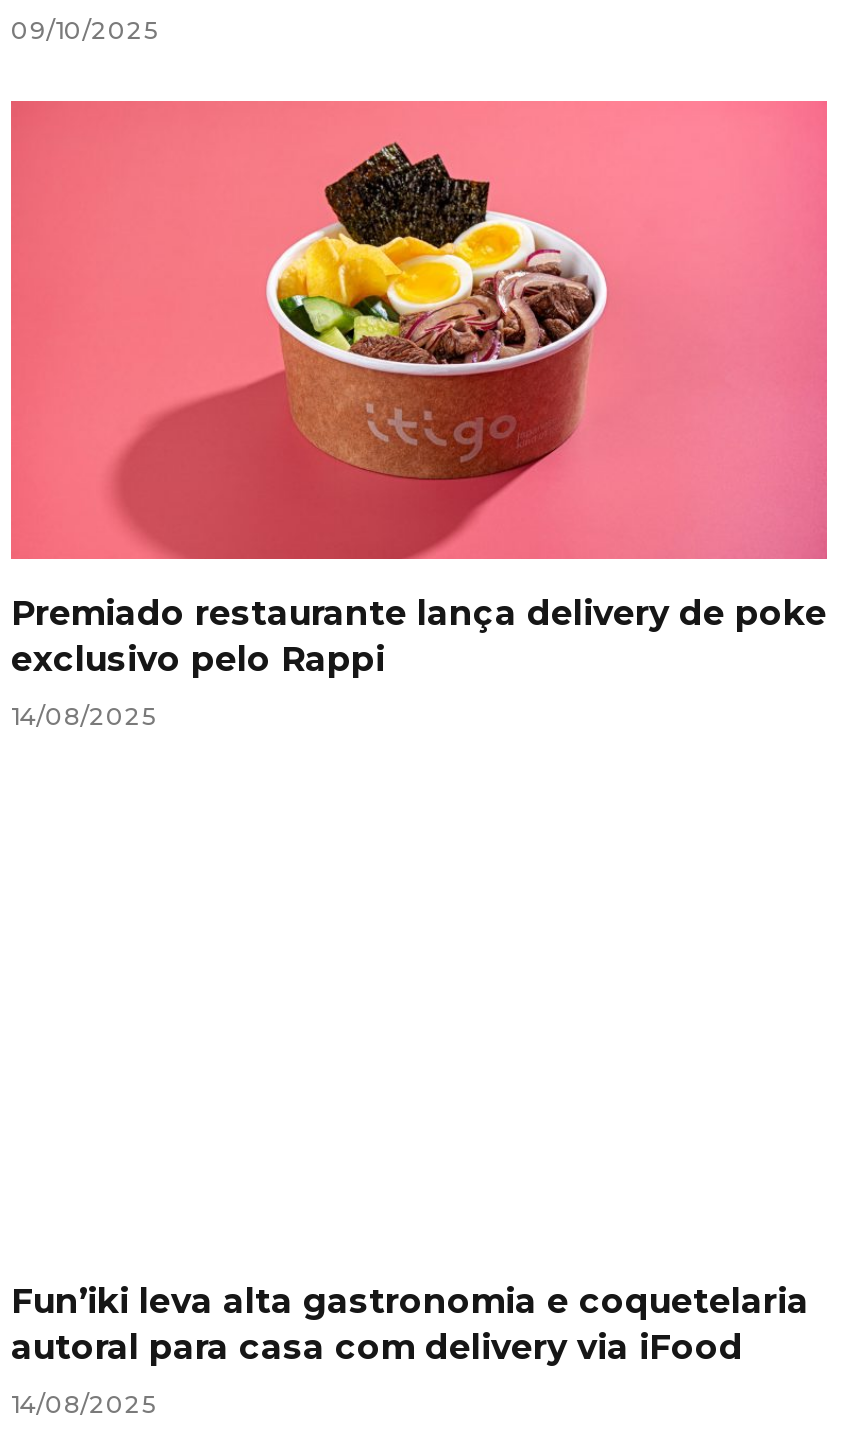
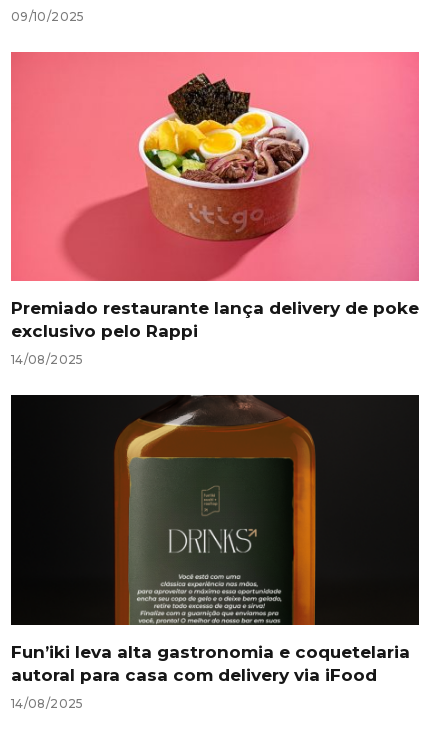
none -> [10,394,420,626] [image]

